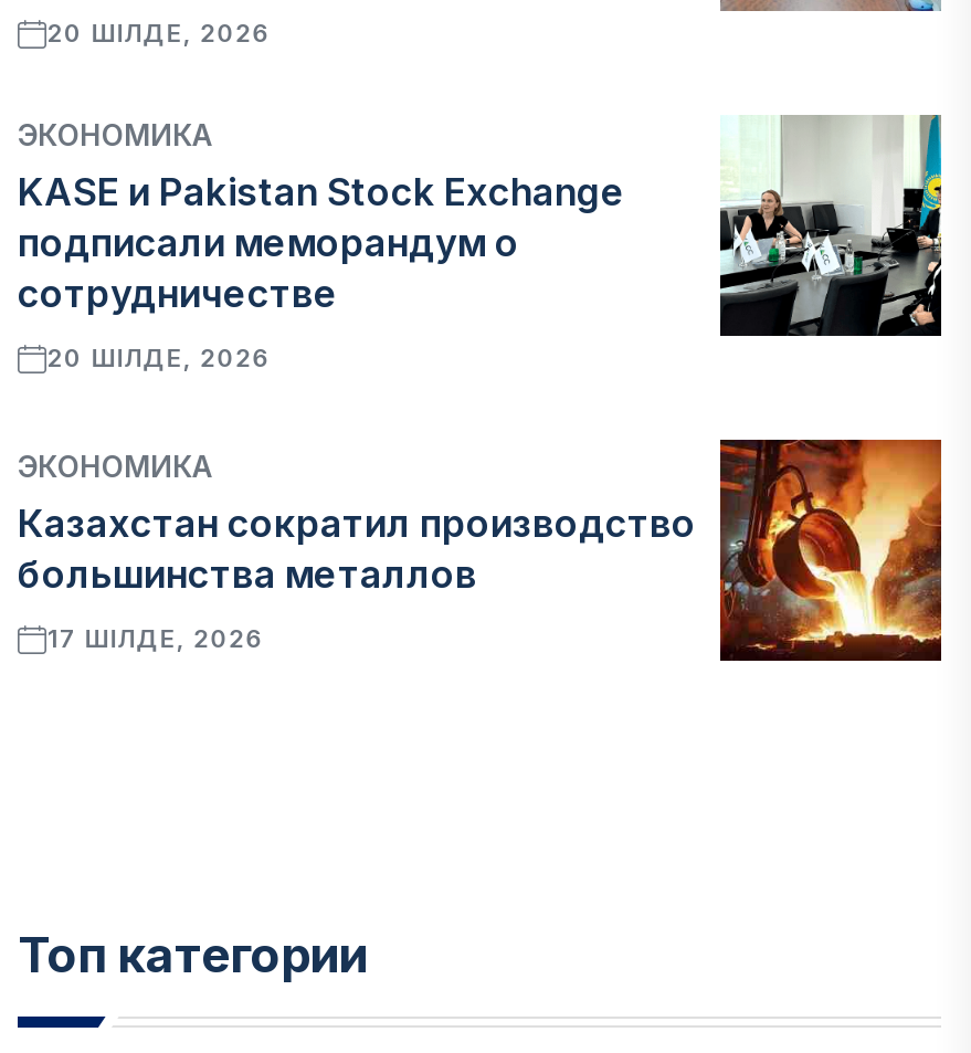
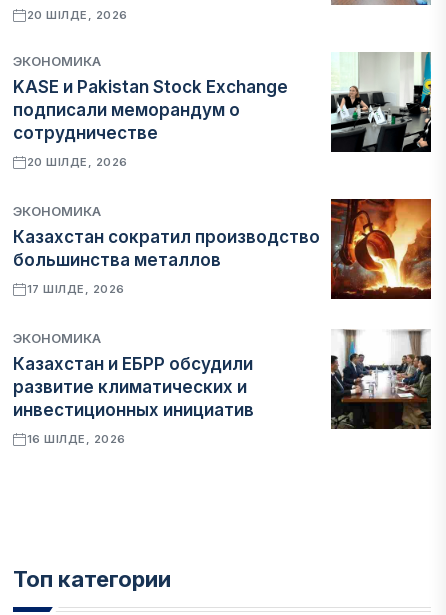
none -> [13,330,254,446] ЭКОНОМИКА | Казахстан и ЕБРР обсудили | развитие климатических и | инвестиционных инициатив | 16 ШІЛДЕ, 2026
none -> [330,328,432,430] [image]

